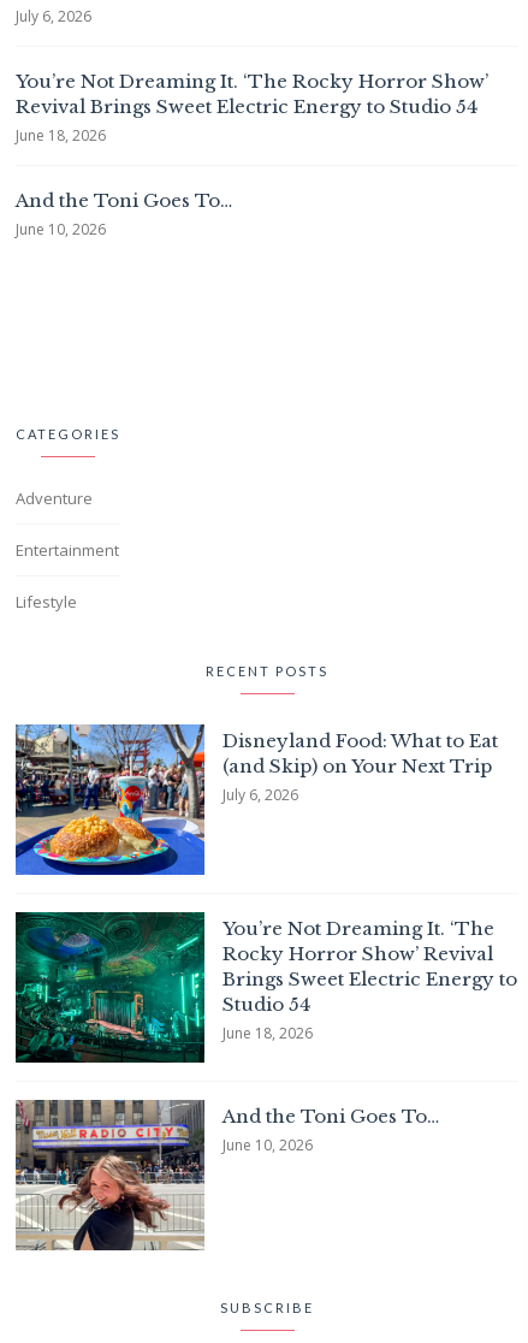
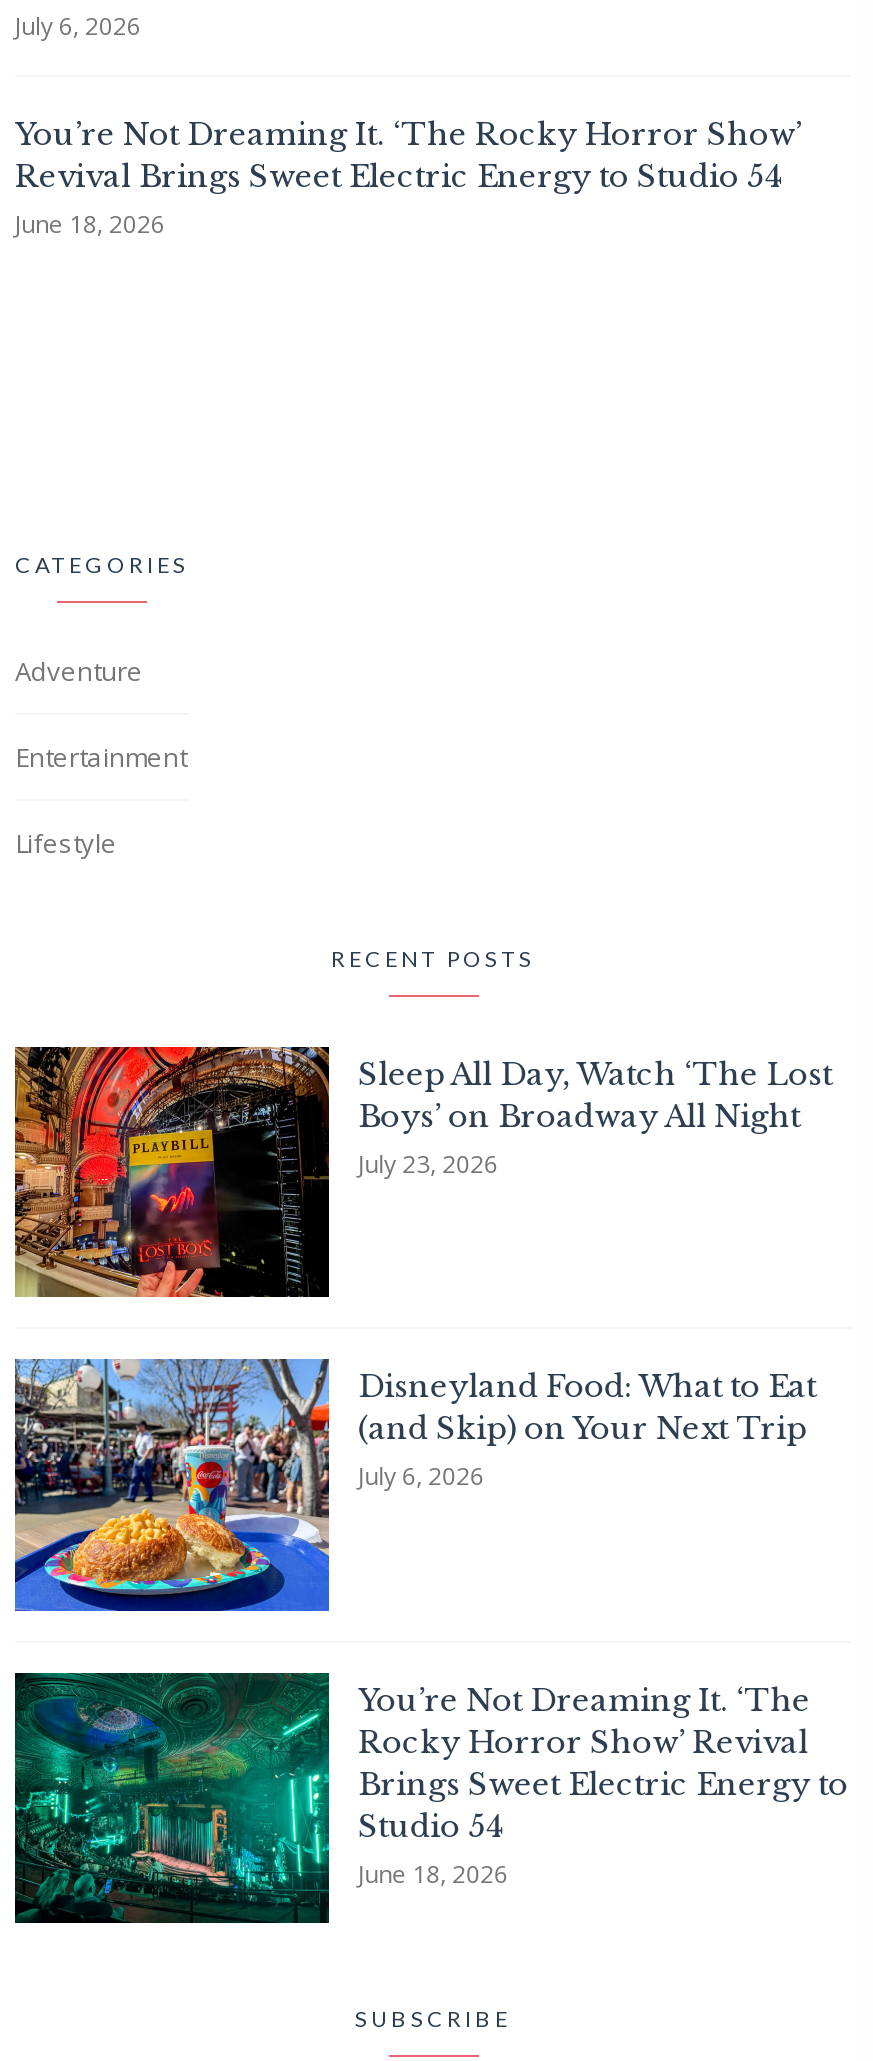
[16,188,232,239] And the Toni Goes To… | June 10, 2026 -> none
none -> [13,1044,832,1300] [image] | Sleep All Day, Watch ‘The Lost | Boys’ on Broadway All Night | July 23, 2026
moved [13,721,517,1043] -> [11,1354,848,1890]: [image] | Disneyland Food: What to Eat | (and Skip) on Your Next Trip | ... | Studio 54 | June 18, 2026
[14,1099,439,1252] [image] | And the Toni Goes To… | June 10, 2026 -> none

